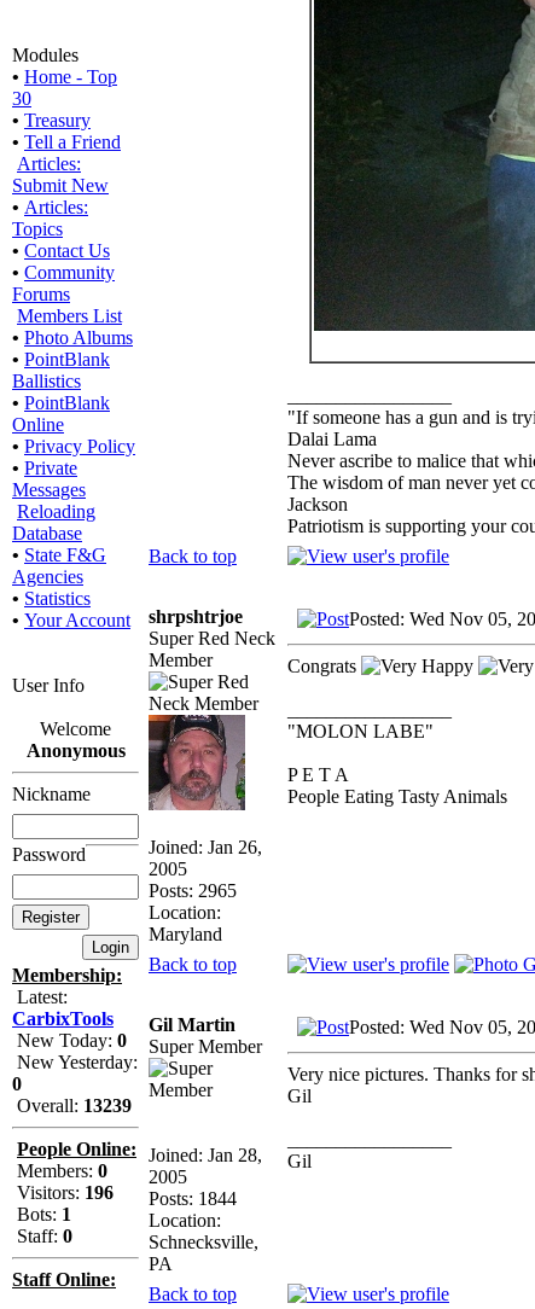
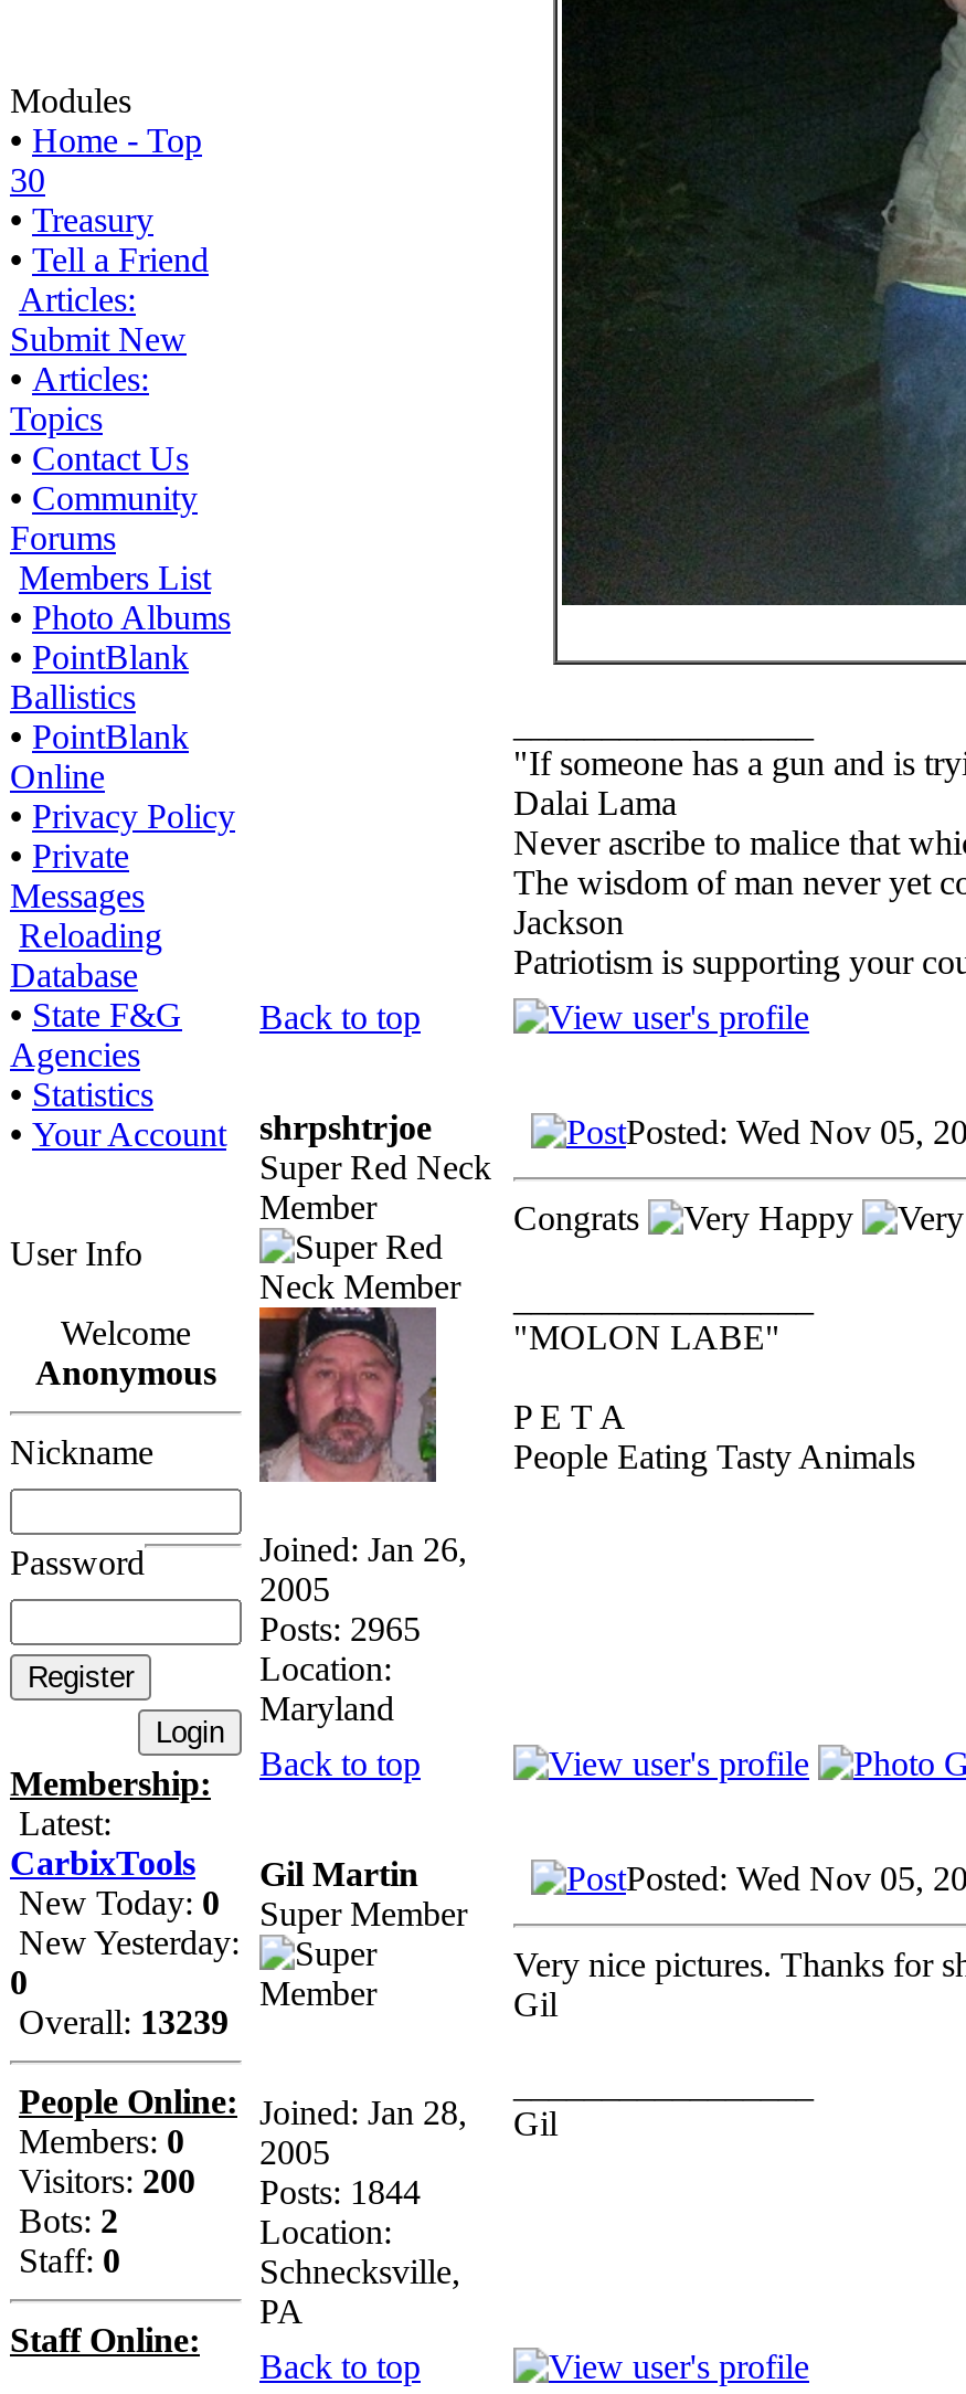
[12,1182,237,1209] Visitors: 196 Posts: 1844 -> [10,2162,421,2211] Visitors: 200 Posts: 1844
[12,1204,71,1224] Bots: 1 -> [10,2202,118,2239] Bots: 2

